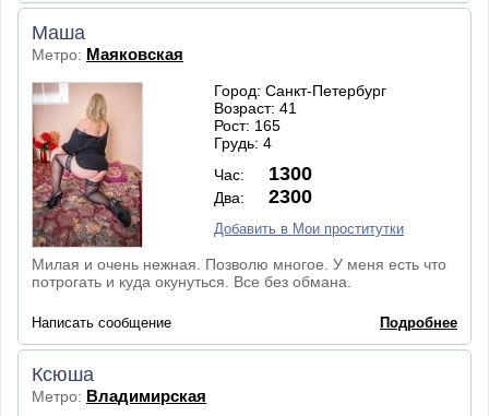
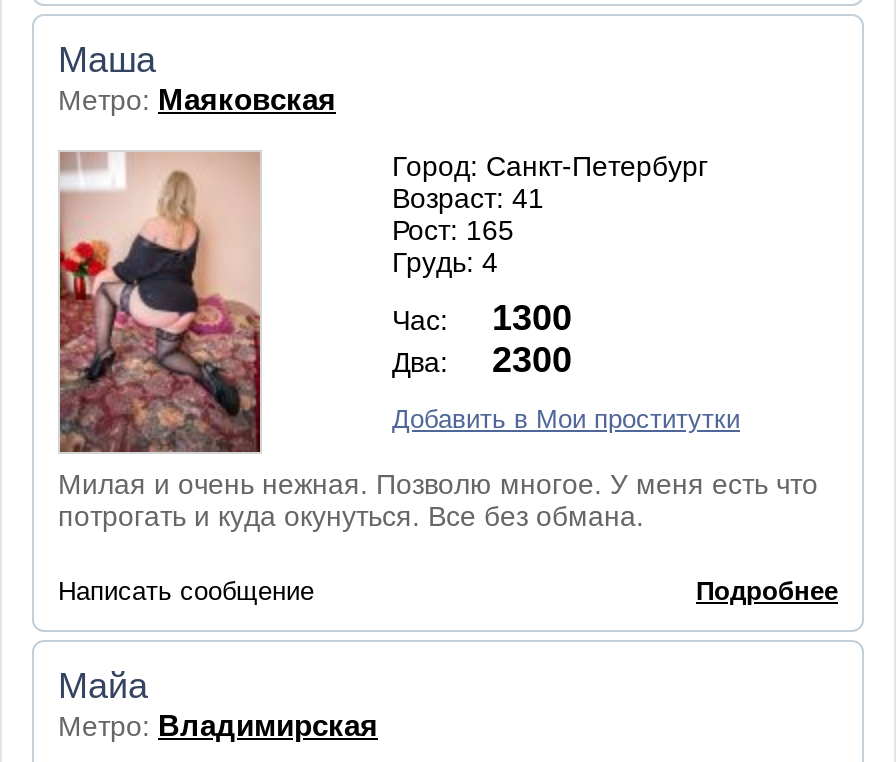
[32,364,94,385] Ксюша -> [58,666,148,706] Майа

